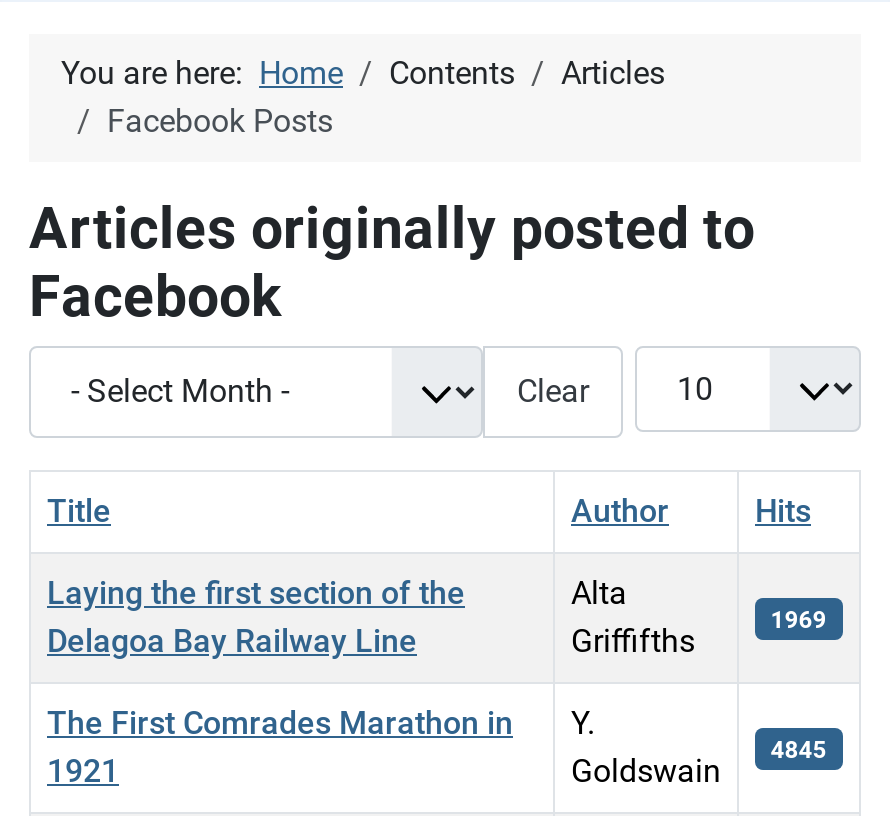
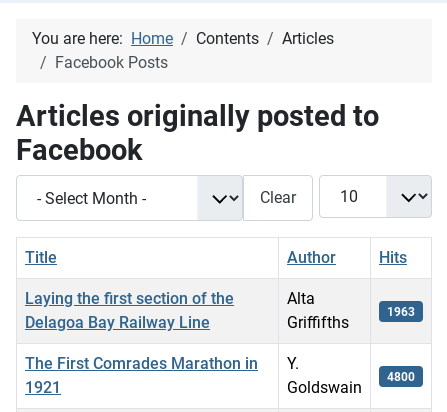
[771,605,827,633] 1969 -> [387,305,415,319] 1963
[771,735,827,763] 4845 -> [387,370,415,384] 4800

